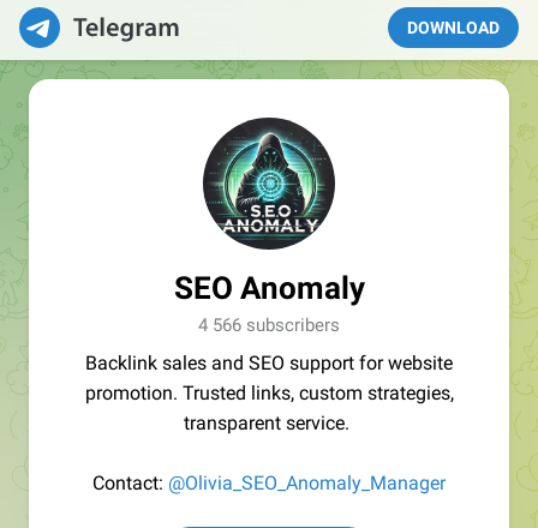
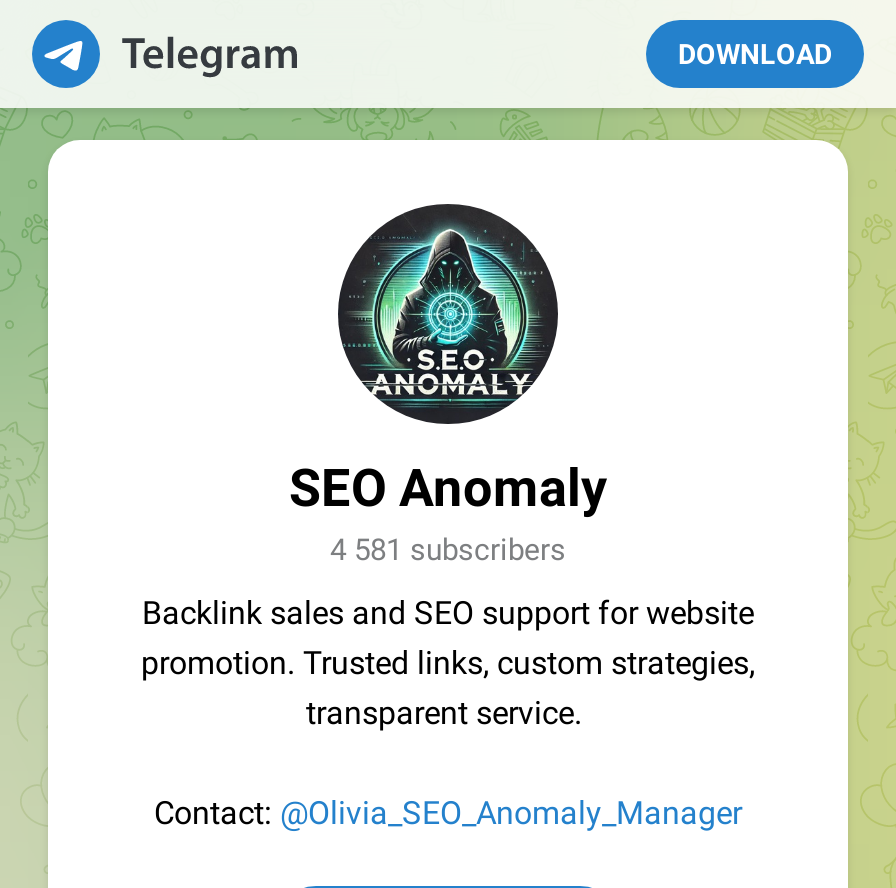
[198,314,340,336] 4 566 subscribers -> [330,532,566,568] 4 581 subscribers

